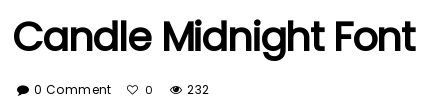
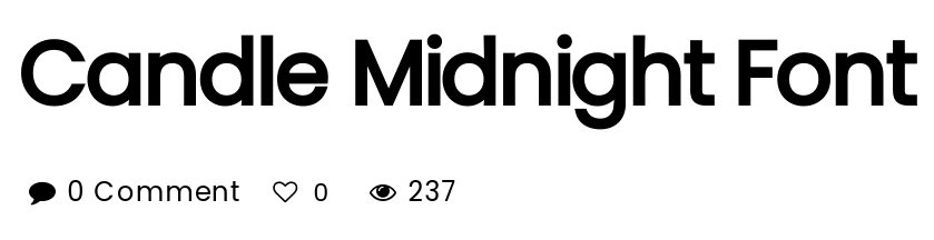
[187,81,209,98] 232 -> [408,173,458,211] 237

